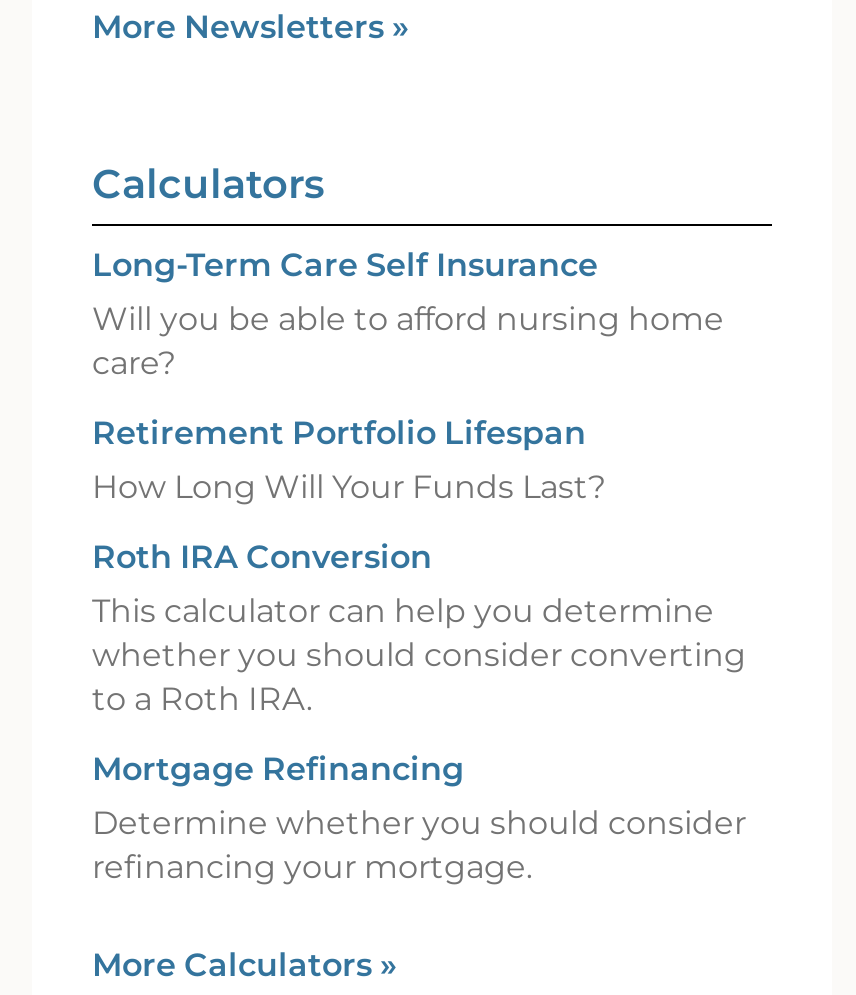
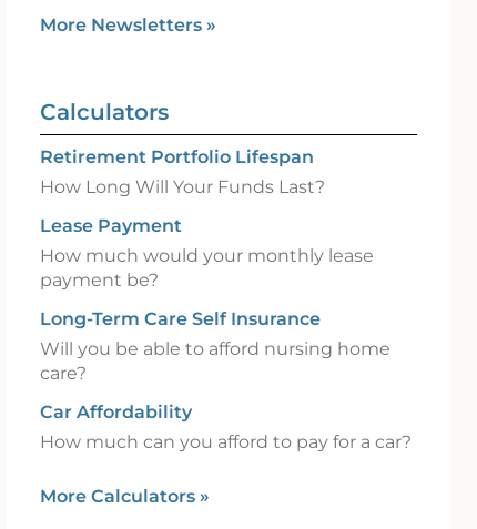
none -> [40,215,374,291] Lease Payment | How much would your monthly lease | payment be?
moved [92,247,724,383] -> [40,309,390,384]: Long-Term Care Self Insurance | Will you be able to afford nursing home | care?
moved [92,415,606,507] -> [40,147,325,198]: Retirement Portfolio Lifespan | How Long Will Your Funds Last?
[92,539,746,887] Roth IRA Conversion | This calculator can help you determine | whether you should consider converting | to a Roth IRA. | Mortgage Refinancing | Determine whether you should consider | refinancing your mortgage. -> [40,402,412,453] Car Affordability | How much can you afford to pay for a car?

